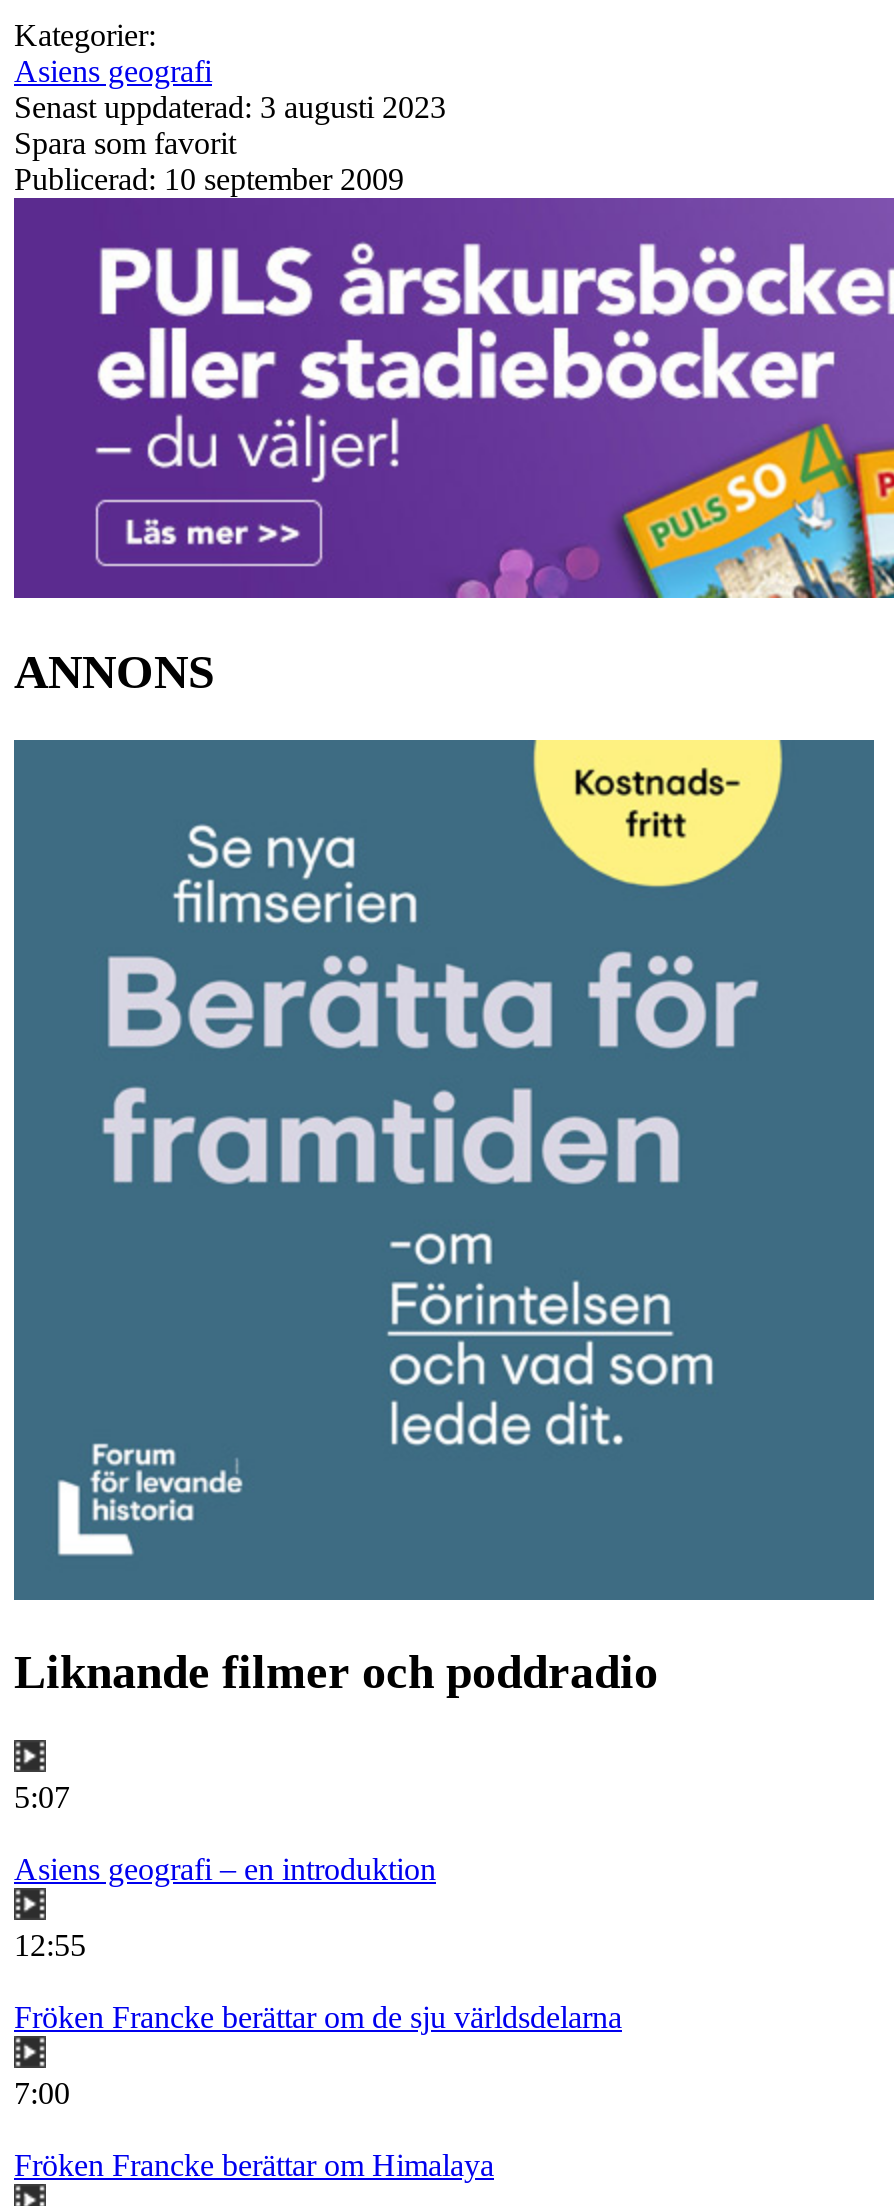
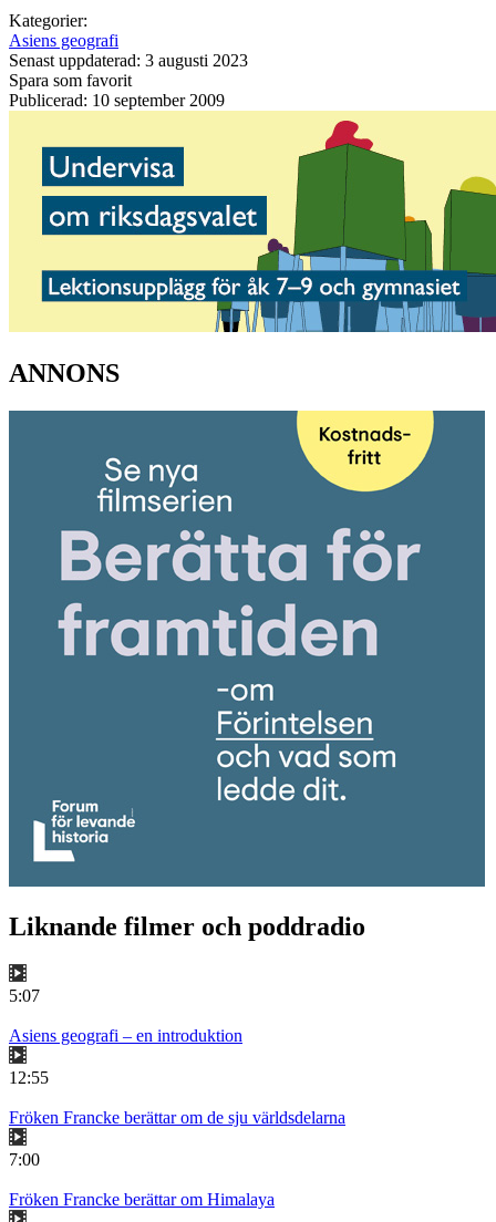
[12,196,888,600] [image] -> [9,111,493,333] [image]

